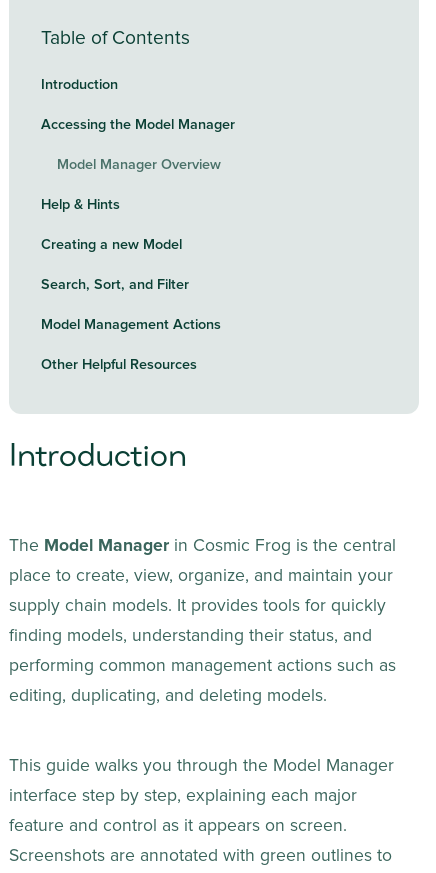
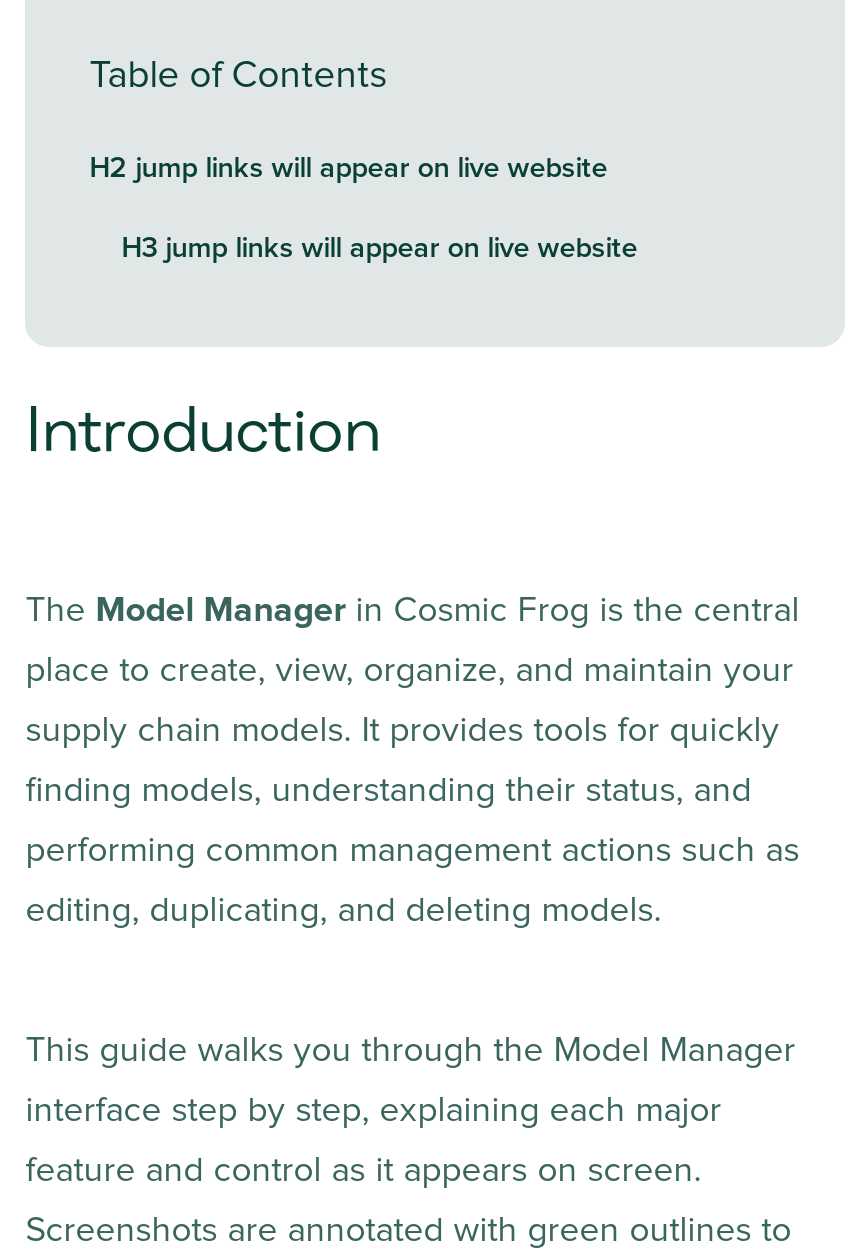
[41,78,235,372] Introduction | Accessing the Model Manager | Model Manager Overview | Help & Hints | Creating a new Model | Search, Sort, and Filter | Model Management Actions | Other Helpful Resources -> [89,155,637,263] H2 jump links will appear on live website | H3 jump links will appear on live website

